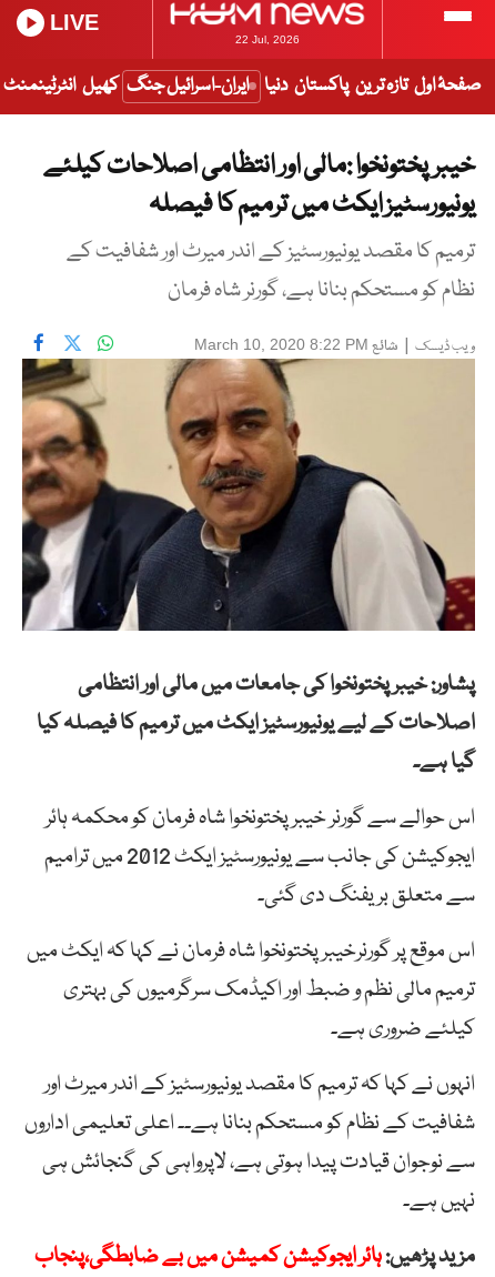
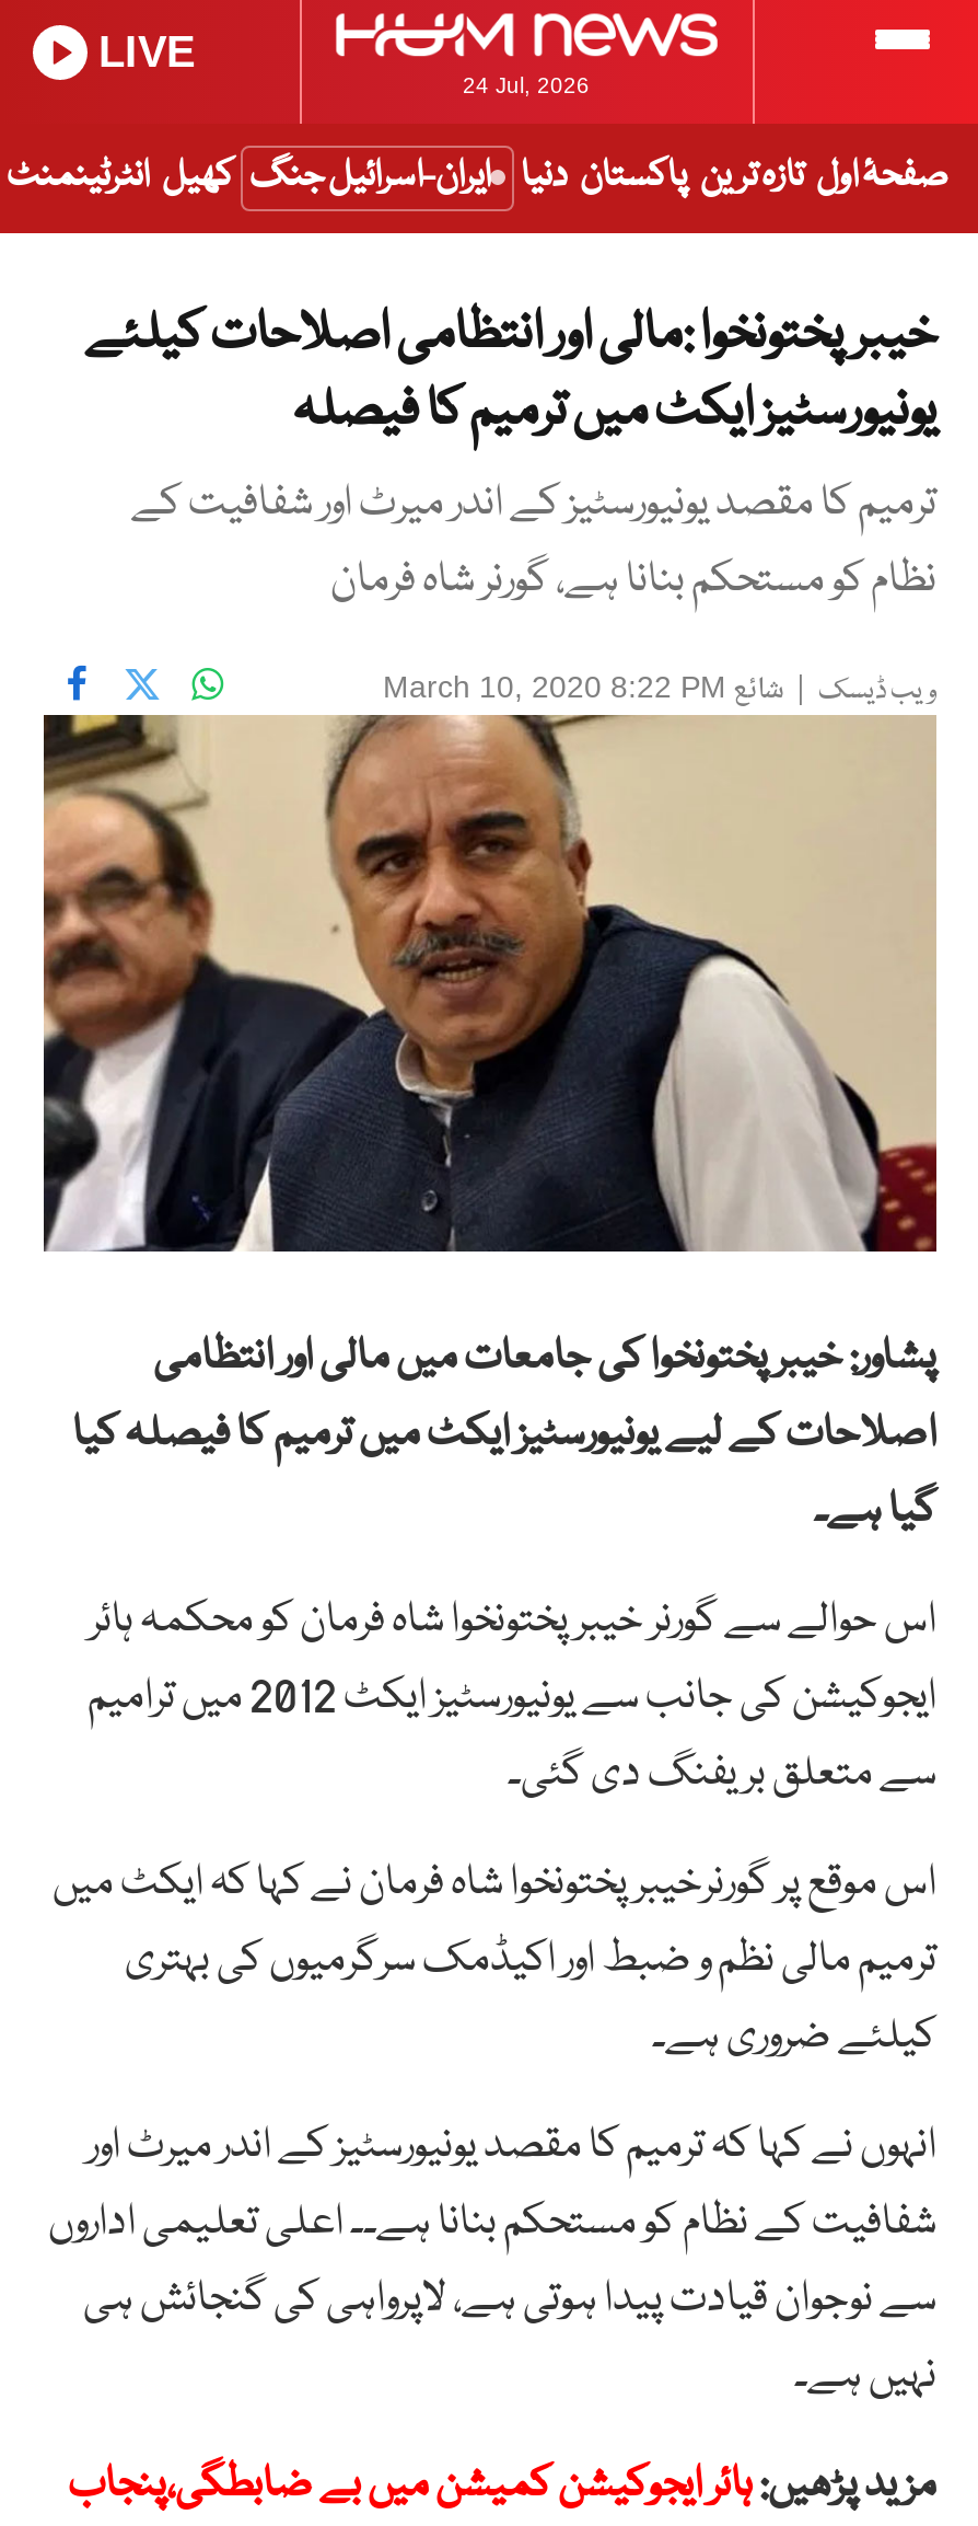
[235,33,299,46] 22 Jul, 2026 -> [463,73,590,97] 24 Jul, 2026

